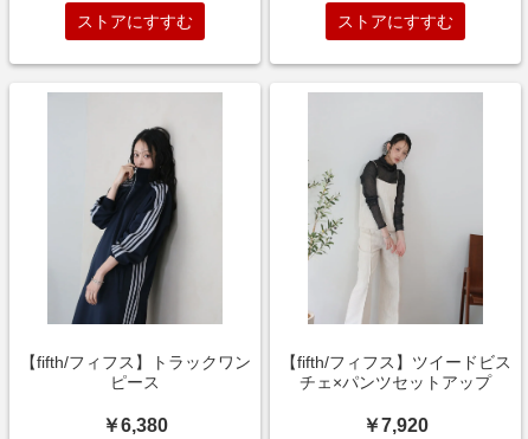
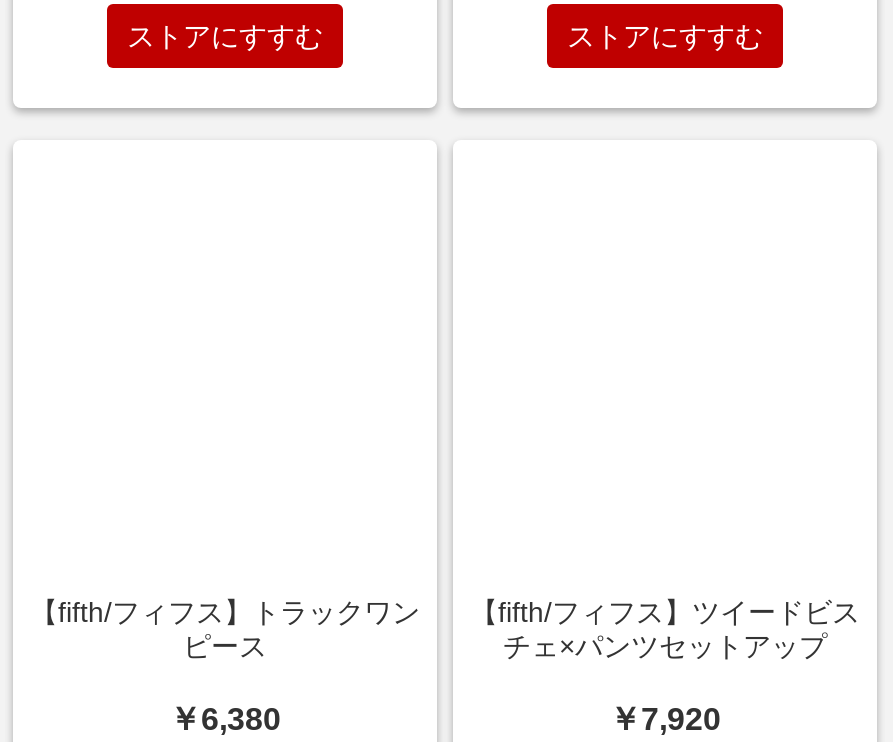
[47,92,223,325] [image] -> none
[307,92,484,325] [image] -> none

